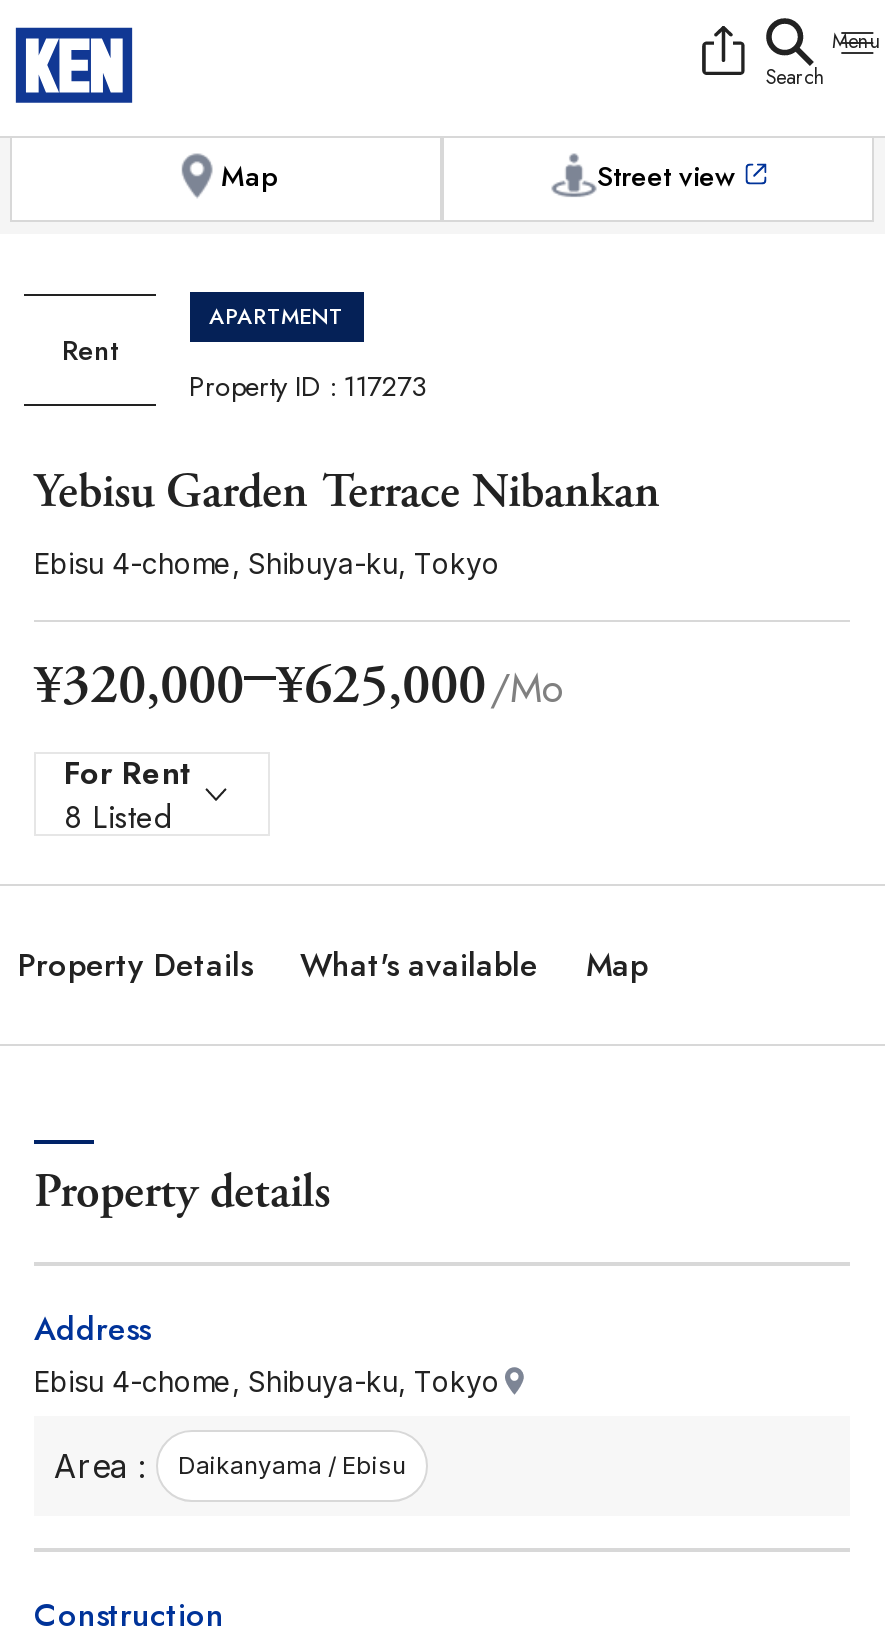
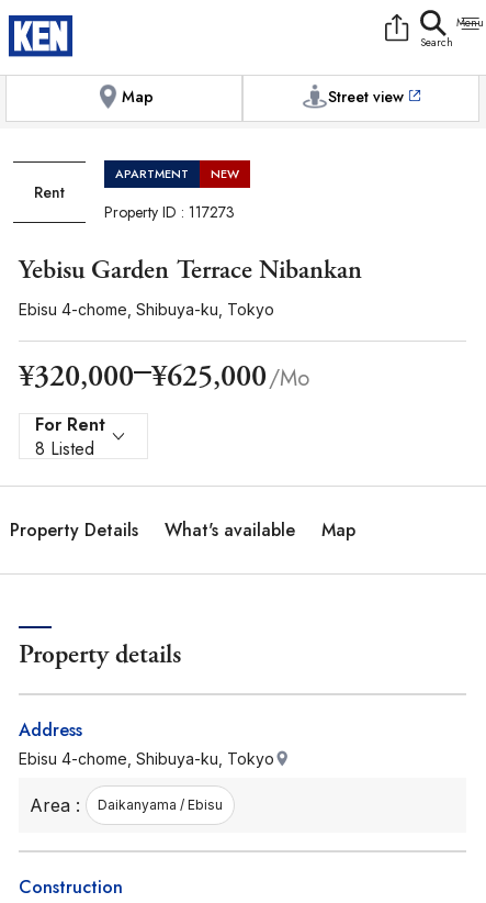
none -> [210,164,239,182] NEW

